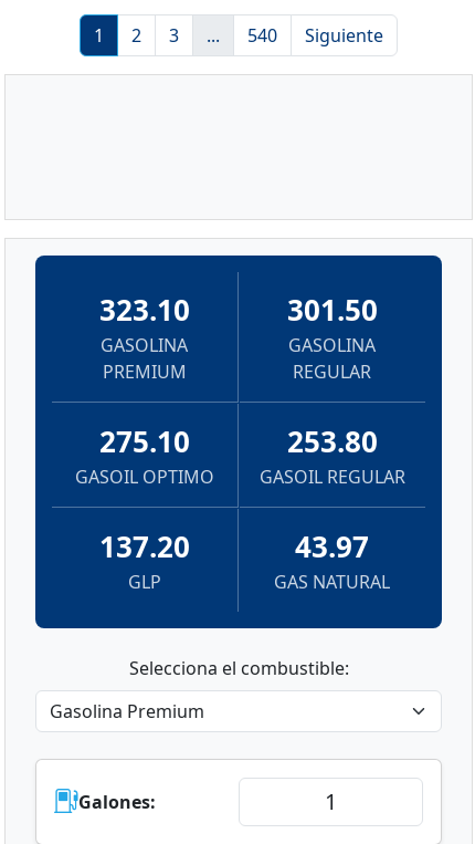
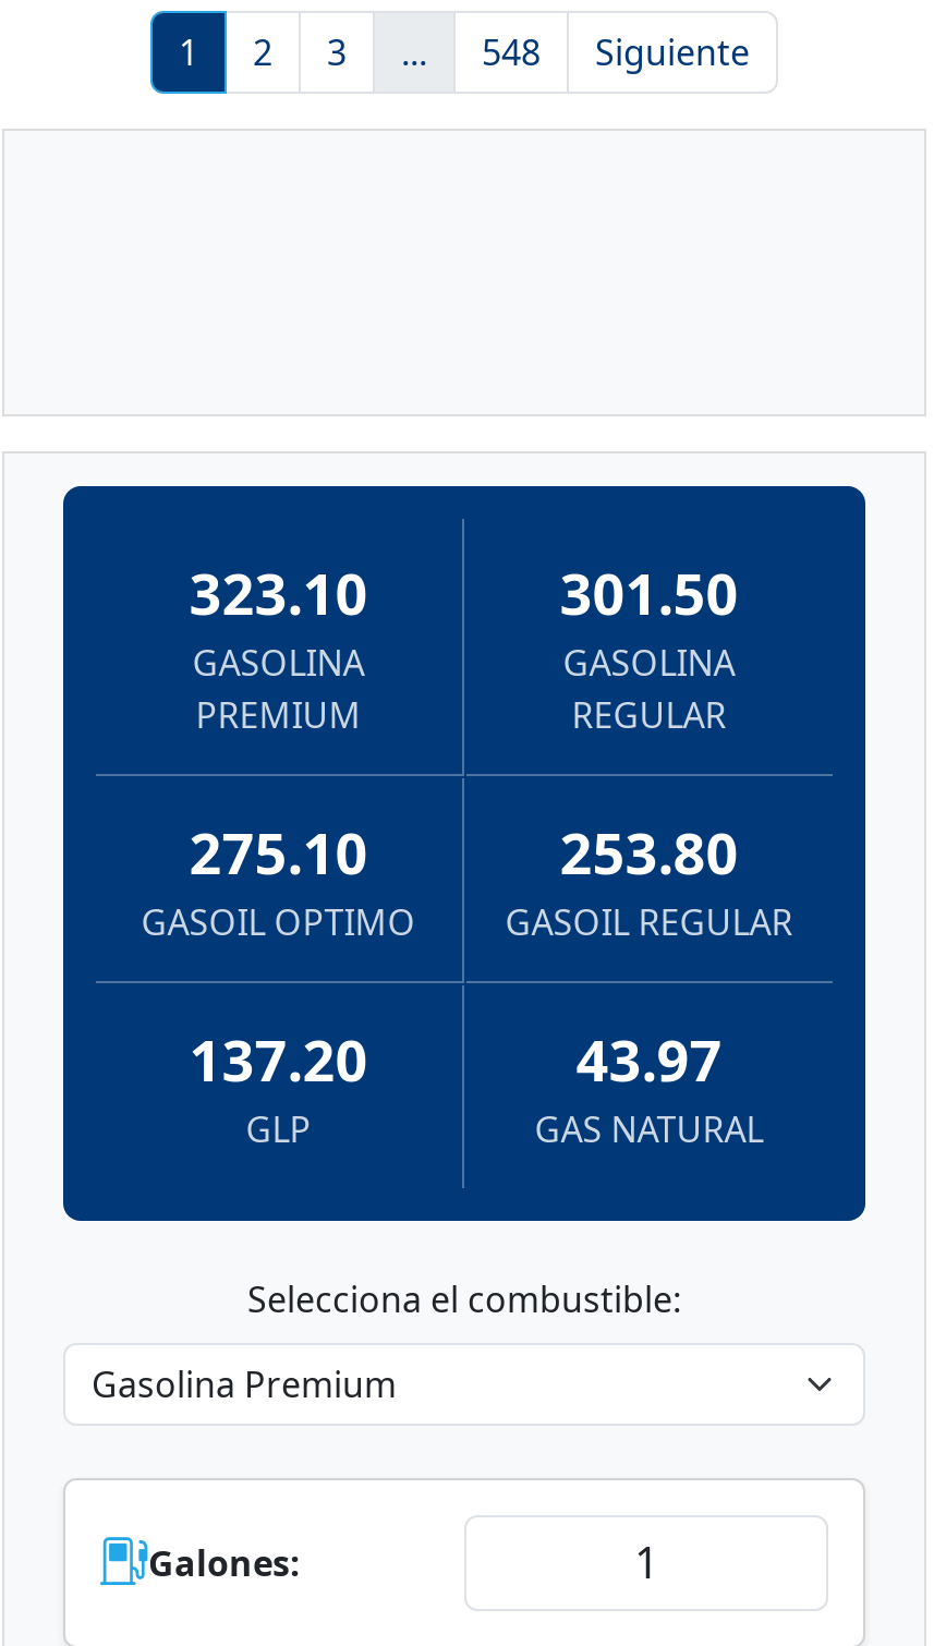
[247,23,277,47] 540 -> [482,28,541,76] 548

